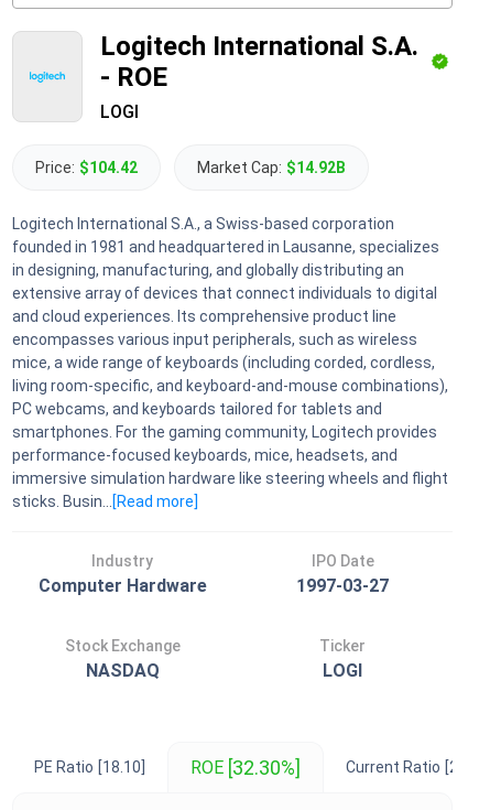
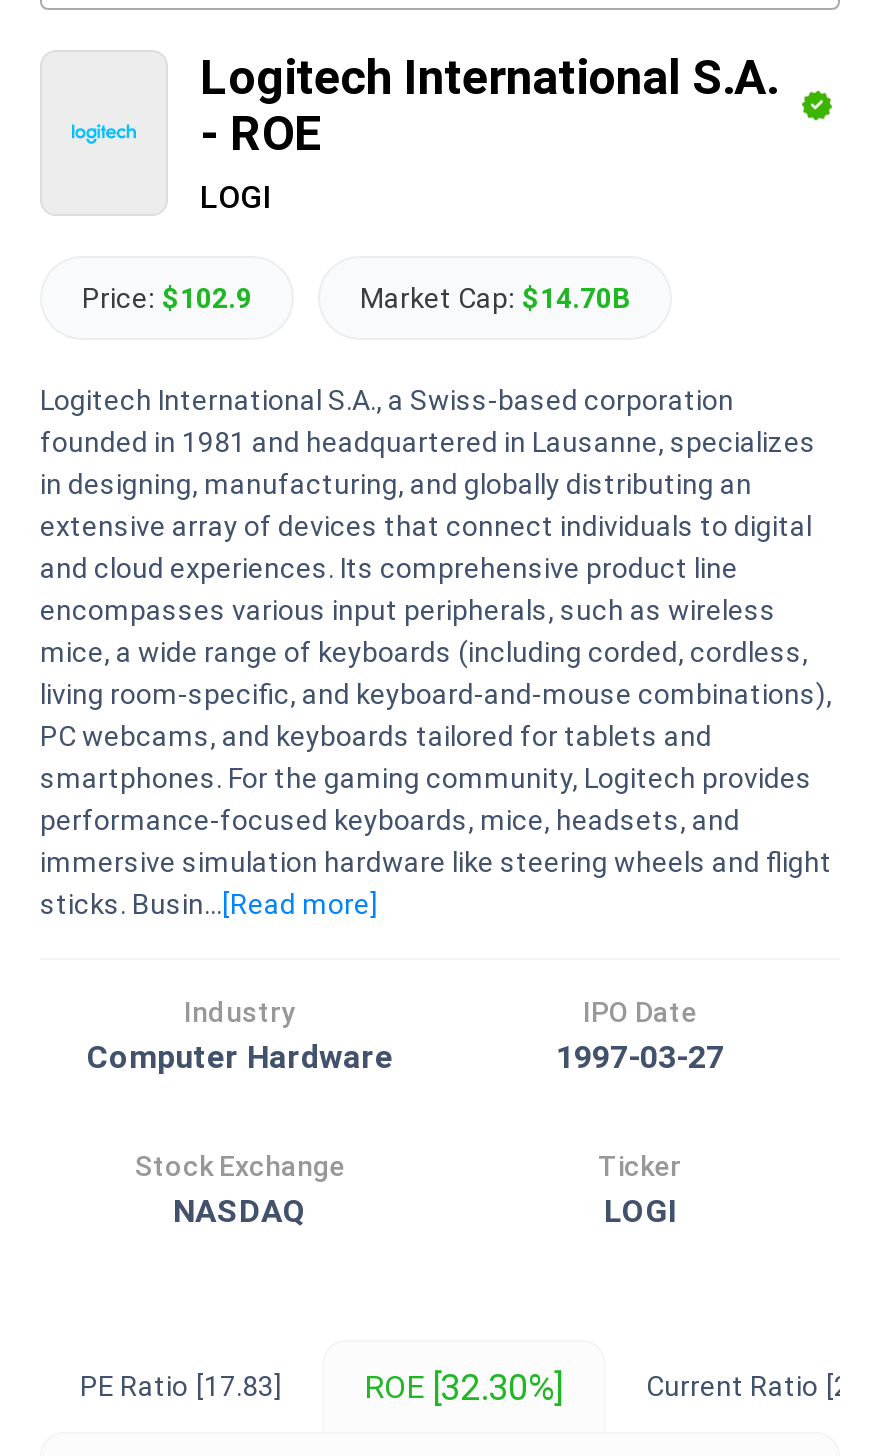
[35,159,138,176] Price: $104.42 -> [82,282,252,314] Price: $102.9
[197,159,346,176] Market Cap: $14.92B -> [360,282,630,314] Market Cap: $14.70B
[34,758,145,776] PE Ratio [18.10] -> [80,1370,282,1402] PE Ratio [17.83]

